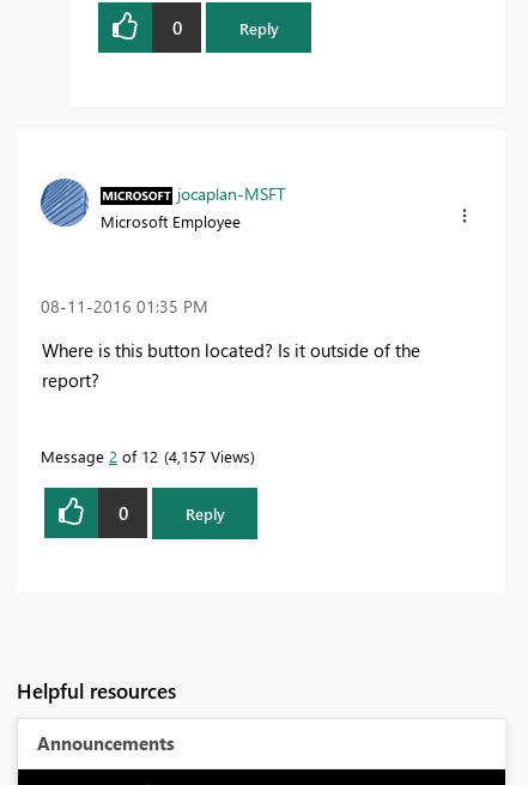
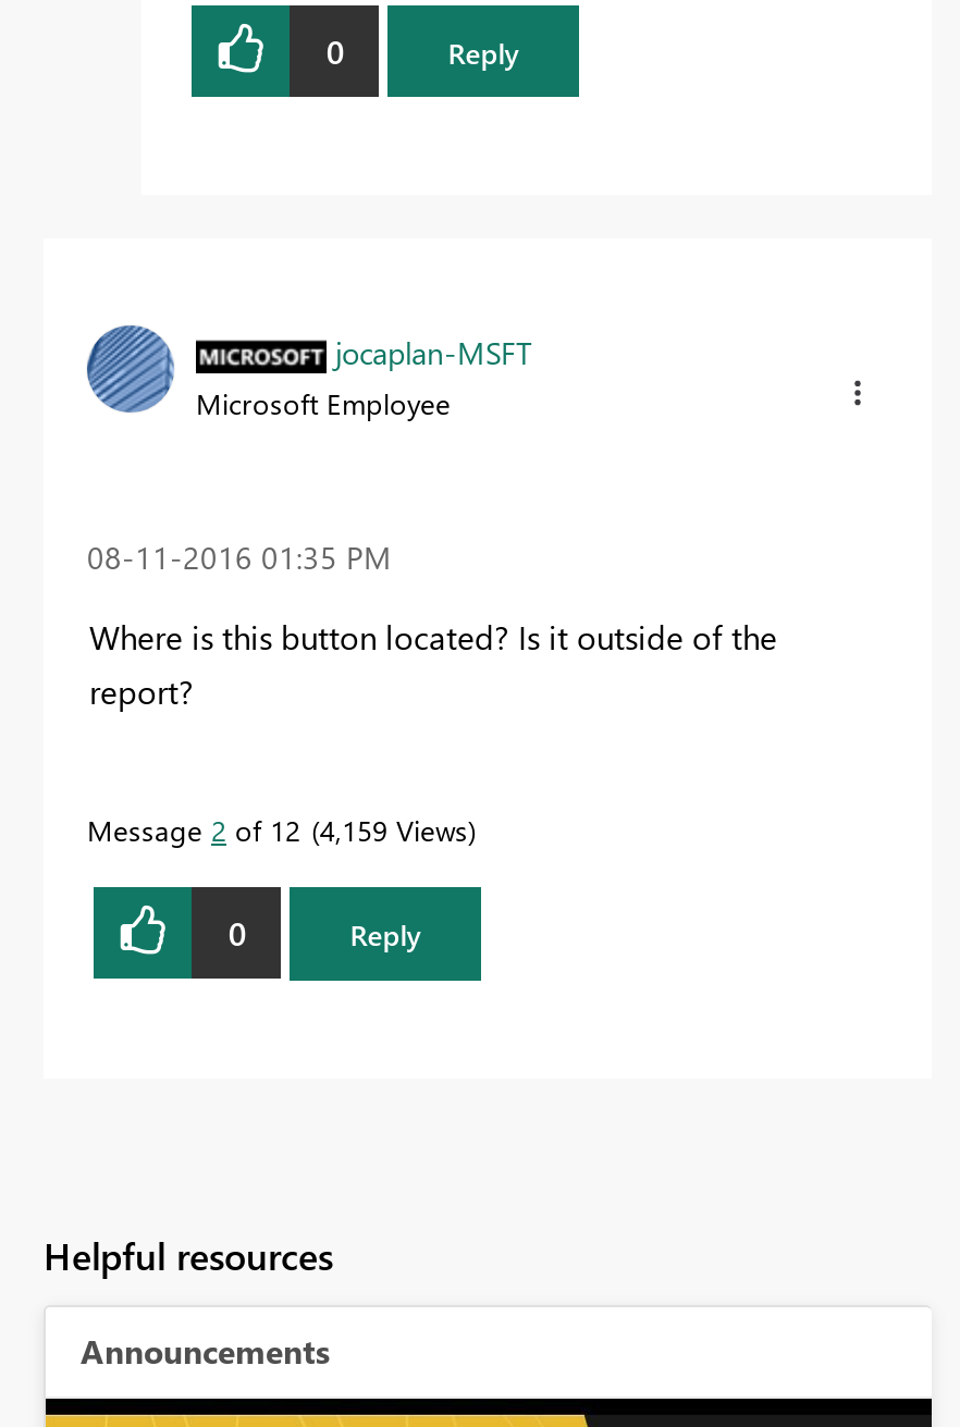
[41,446,250,467] Message 2 of 12 4,157 Views -> [87,812,468,849] Message 2 of 12 4,159 Views

